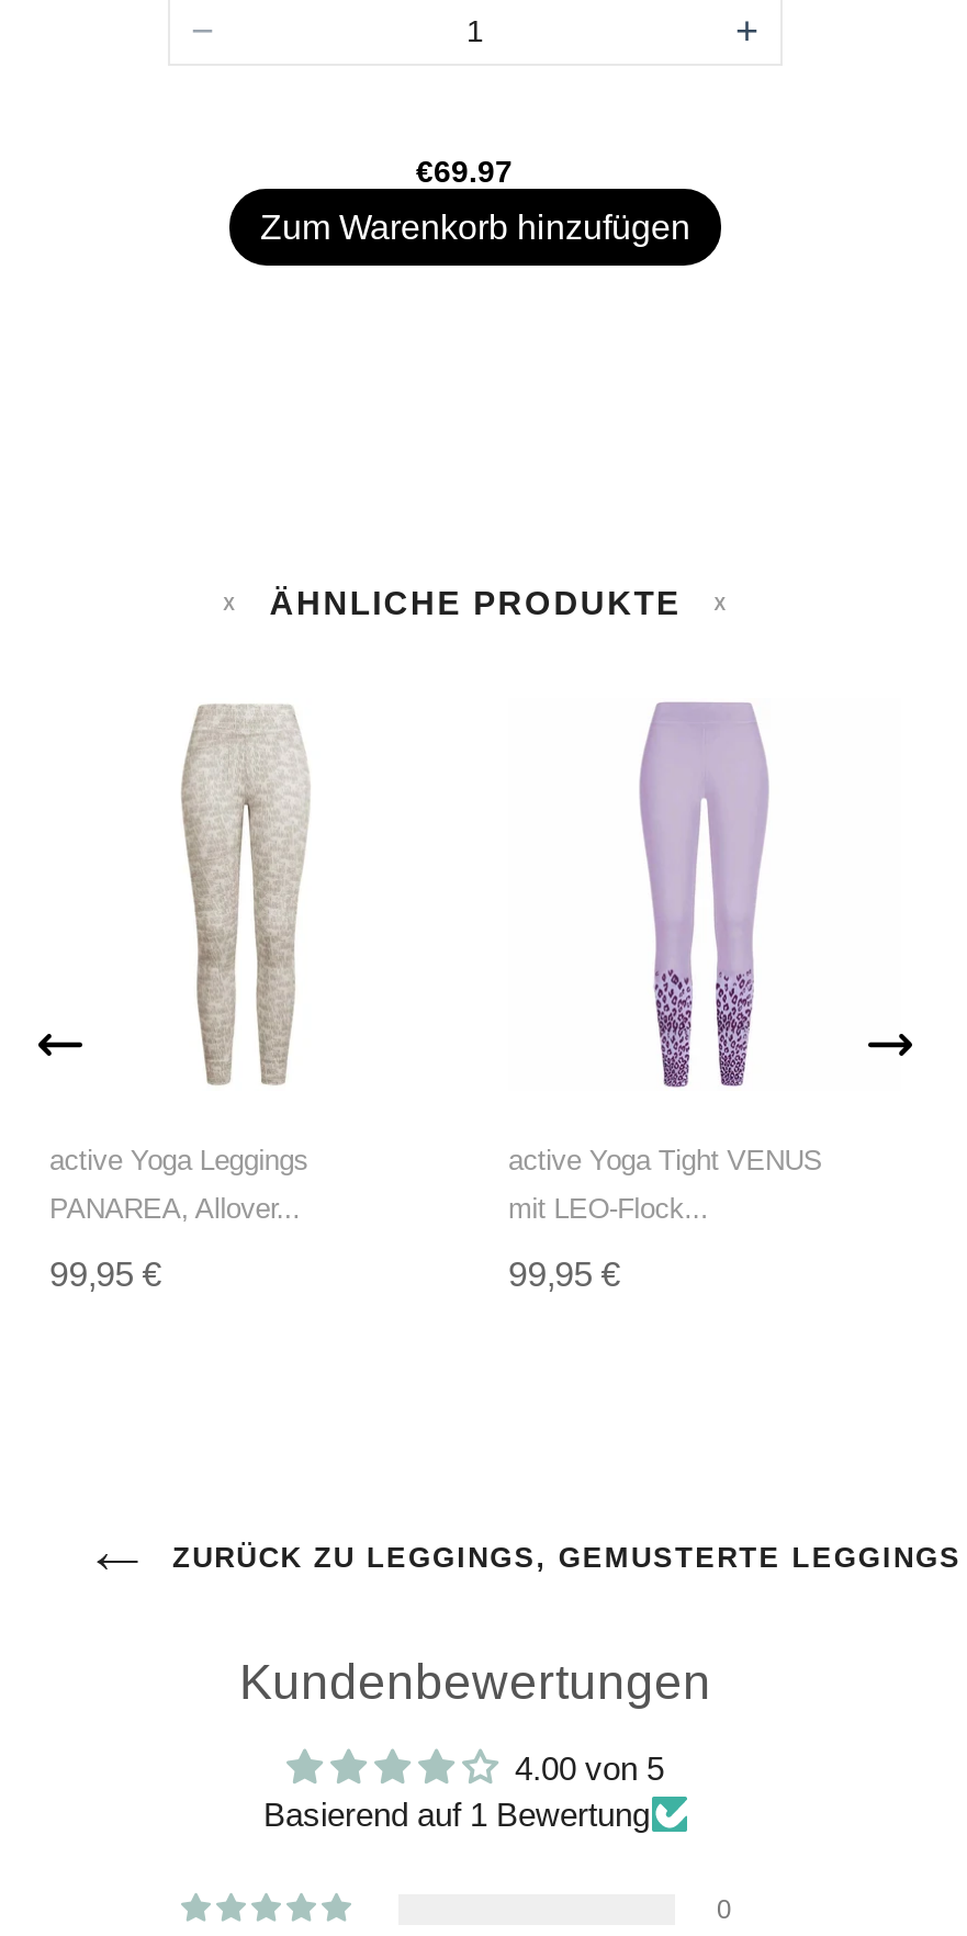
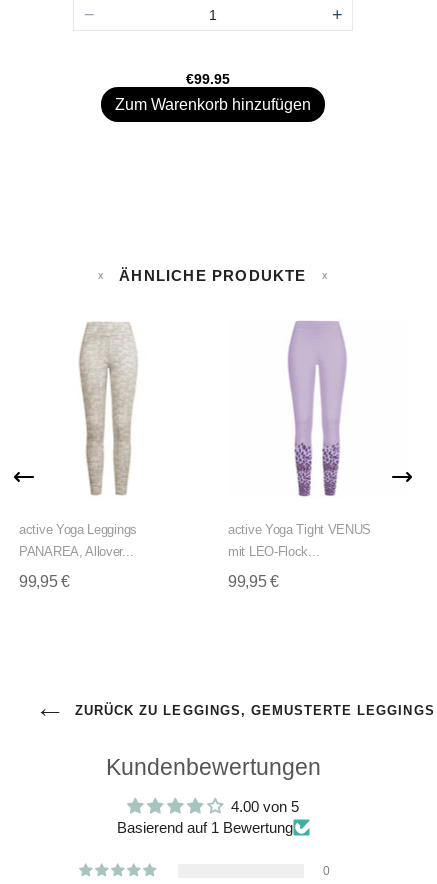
[416,155,513,190] €69.97 -> [186,71,230,87] €99.95

